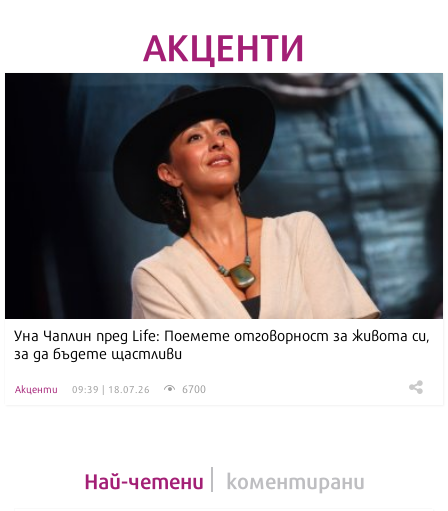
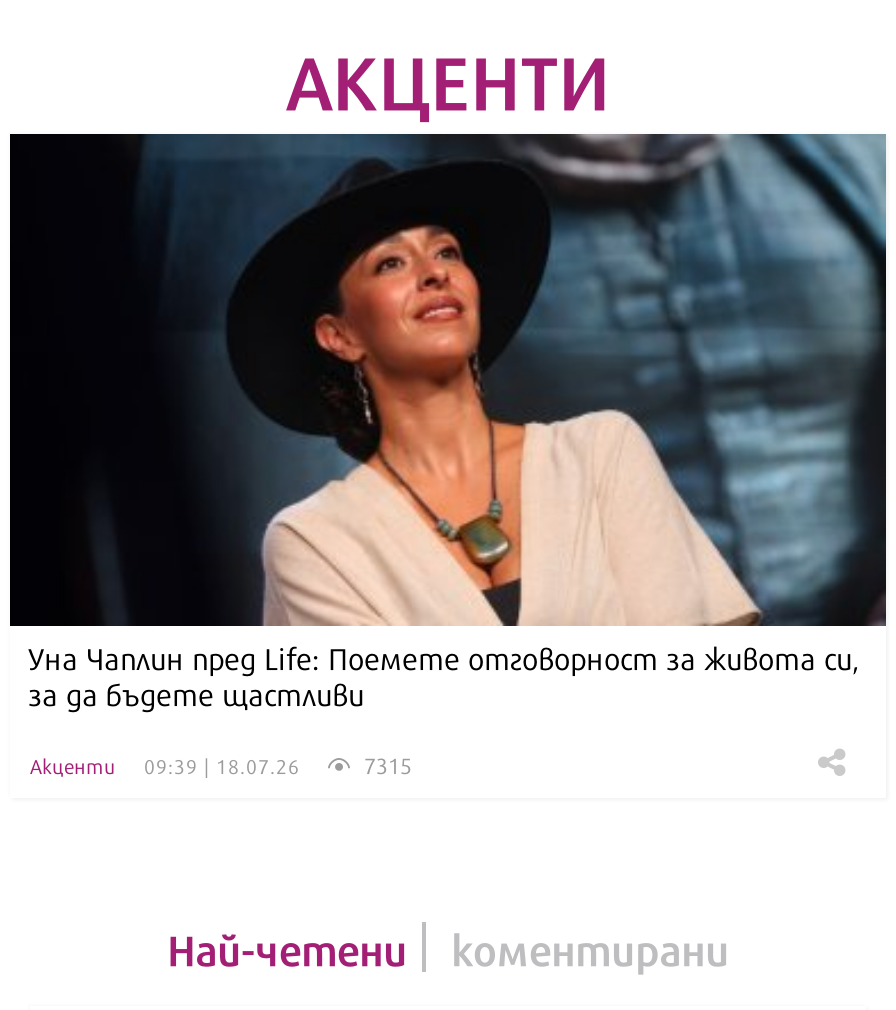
[179,380,206,396] 6700 -> [358,748,412,780] 7315

